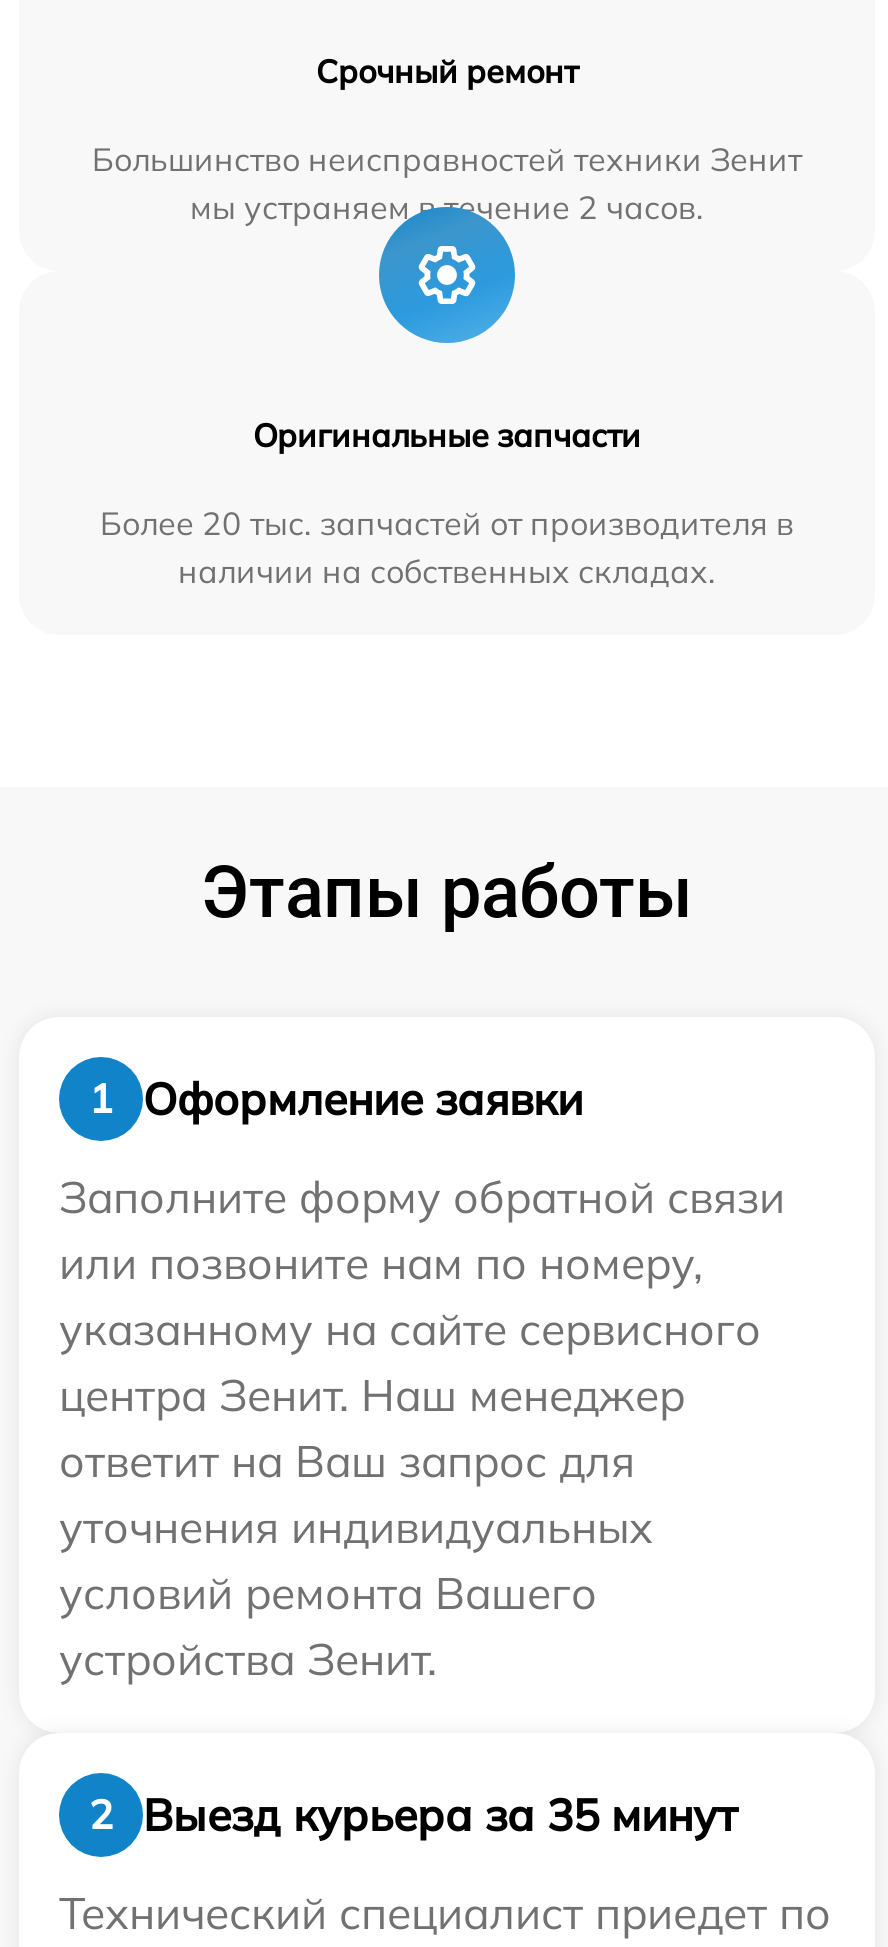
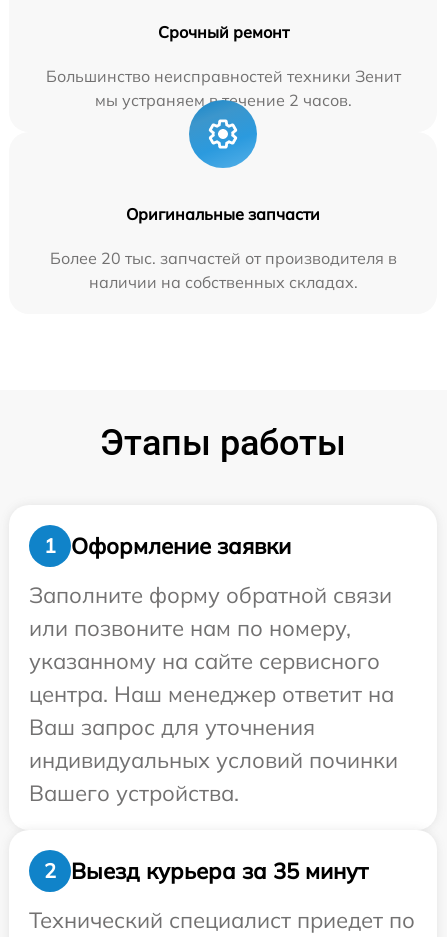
[59,1367,685,1687] центра Зенит. Наш менеджер | ответит на Ваш запрос для | уточнения индивидуальных | условий ремонта Вашего | устройства Зенит. -> [29,680,398,807] центра. Наш менеджер ответит на | Ваш запрос для уточнения | индивидуальных условий починки | Вашего устройства.

